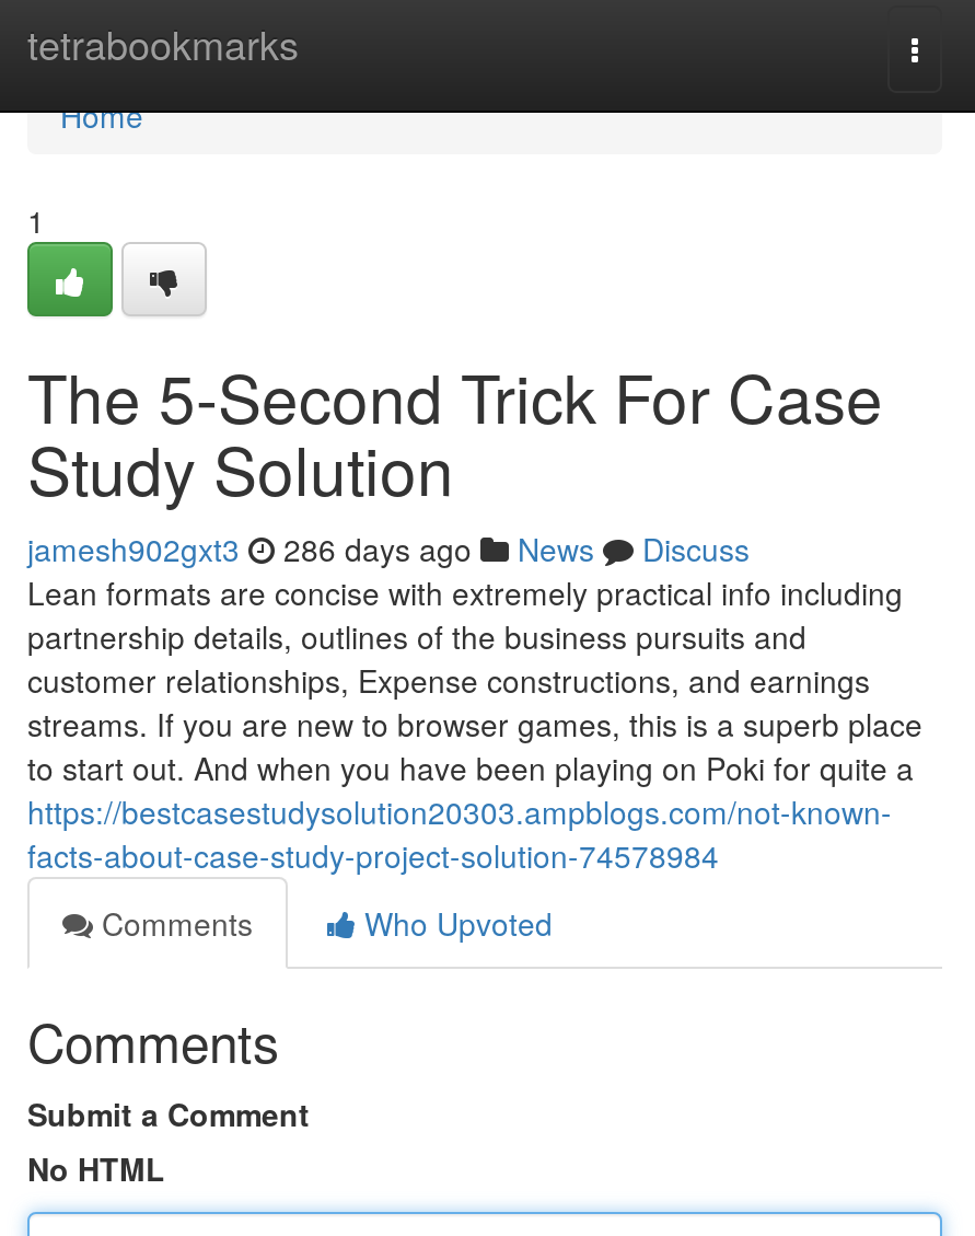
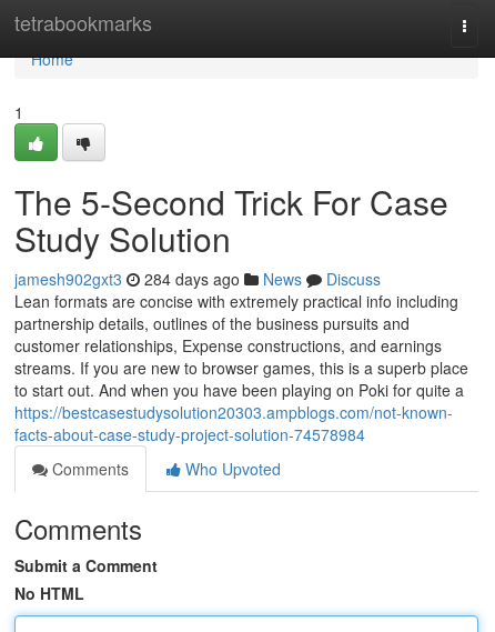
[27,527,750,570] jamesh902gxt3 286 days ago News Discuss -> [14,268,381,290] jamesh902gxt3 284 days ago News Discuss

